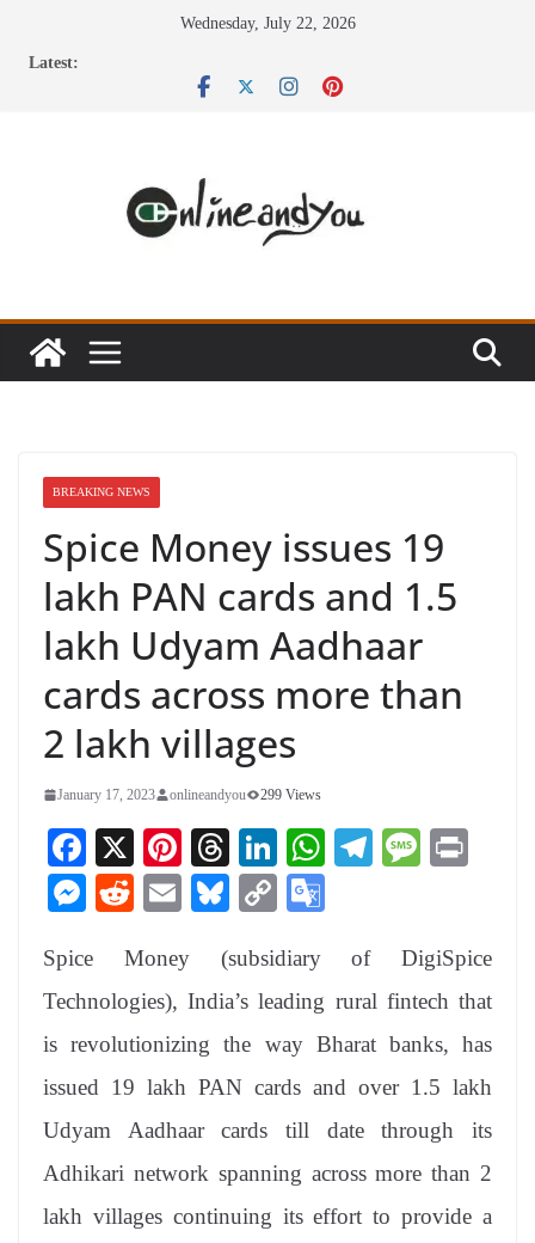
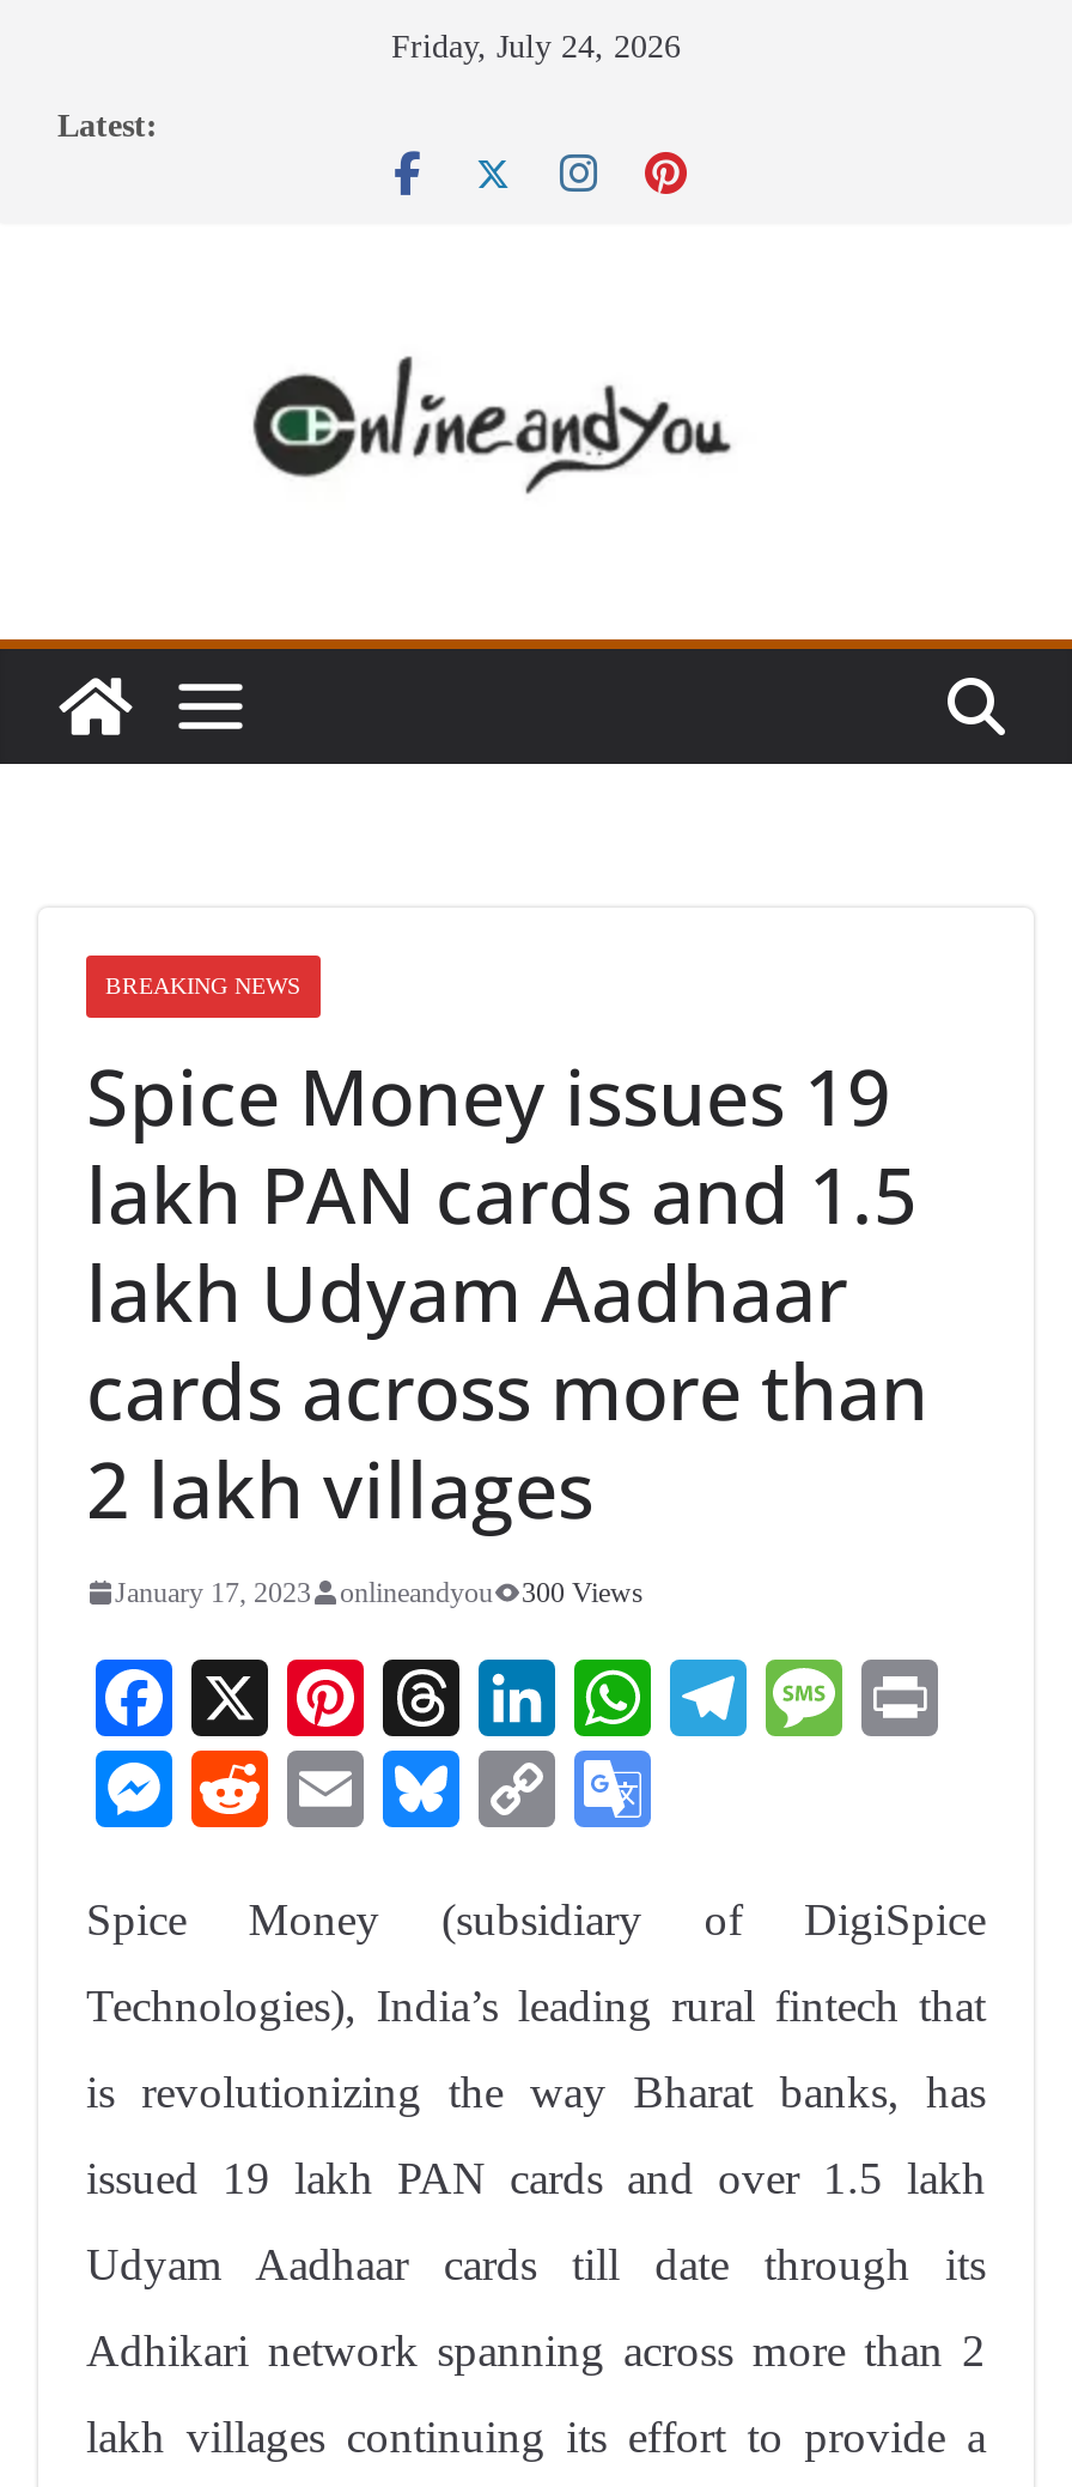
[180,14,355,32] Wednesday, July 22, 2026 -> [391,29,681,65] Friday, July 24, 2026
[57,786,321,803] January 17, 2023 onlineandyou 299 Views -> [115,1576,644,1609] January 17, 2023 onlineandyou 300 Views

